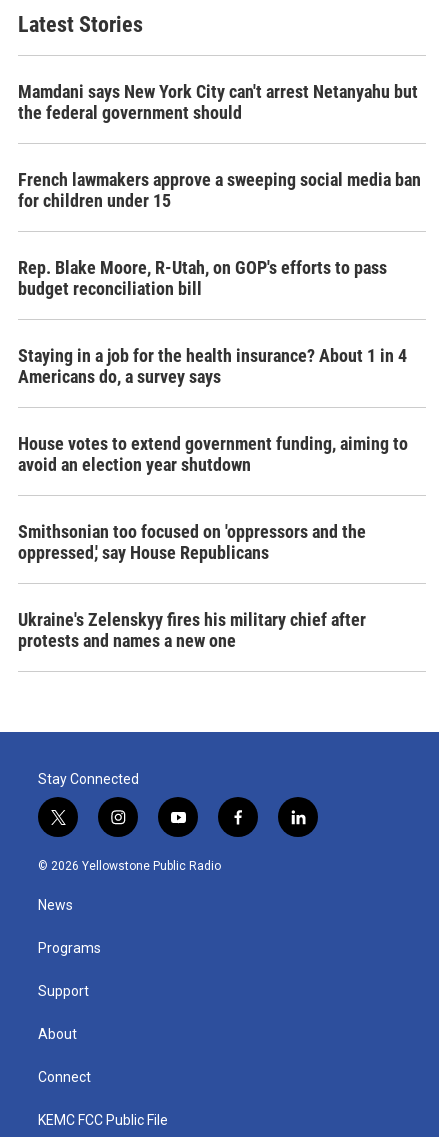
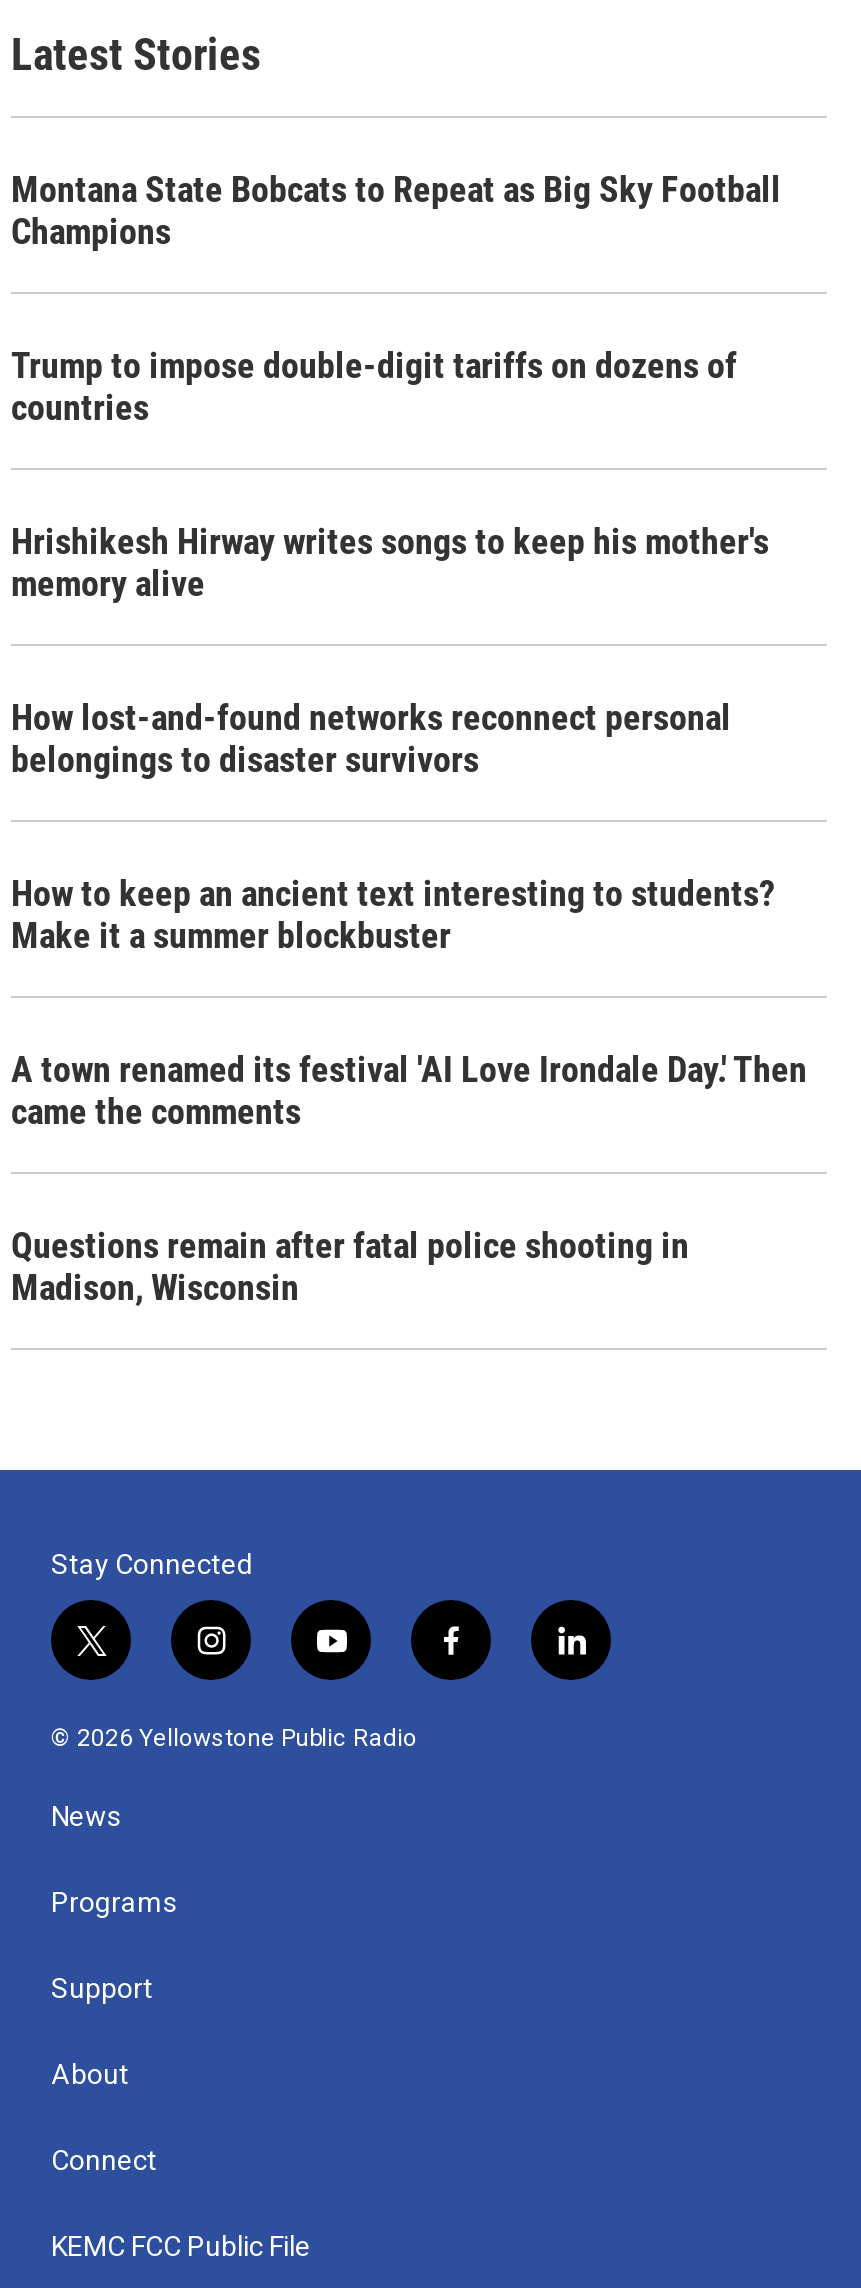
[18,81,418,123] Mamdani says New York City can't arrest Netanyahu but | the federal government should -> [11,168,781,252] Montana State Bobcats to Repeat as Big Sky Football | Champions
[18,169,421,211] French lawmakers approve a sweeping social media ban | for children under 15 -> [11,344,737,428] Trump to impose double-digit tariffs on dozens of | countries
[18,257,387,299] Rep. Blake Moore, R-Utah, on GOP's efforts to pass | budget reconciliation bill -> [11,520,769,604] Hrishikesh Hirway writes songs to keep his mother's | memory alive
[18,345,407,387] Staying in a job for the health insurance? About 1 in 4 | Americans do, a survey says -> [11,696,731,780] How lost-and-found networks reconnect personal | belongings to disaster survivors
[18,433,408,475] House votes to extend government funding, aiming to | avoid an election year shutdown -> [11,872,775,956] How to keep an ancient text interesting to students? | Make it a summer blockbuster
[18,521,366,563] Smithsonian too focused on 'oppressors and the | oppressed,' say House Republicans -> [11,1048,807,1132] A town renamed its festival 'AI Love Irondale Day.' Then | came the comments
[18,609,366,651] Ukraine's Zelenskyy fires his military chief after | protests and names a new one -> [11,1224,689,1308] Questions remain after fatal police shooting in | Madison, Wisconsin

